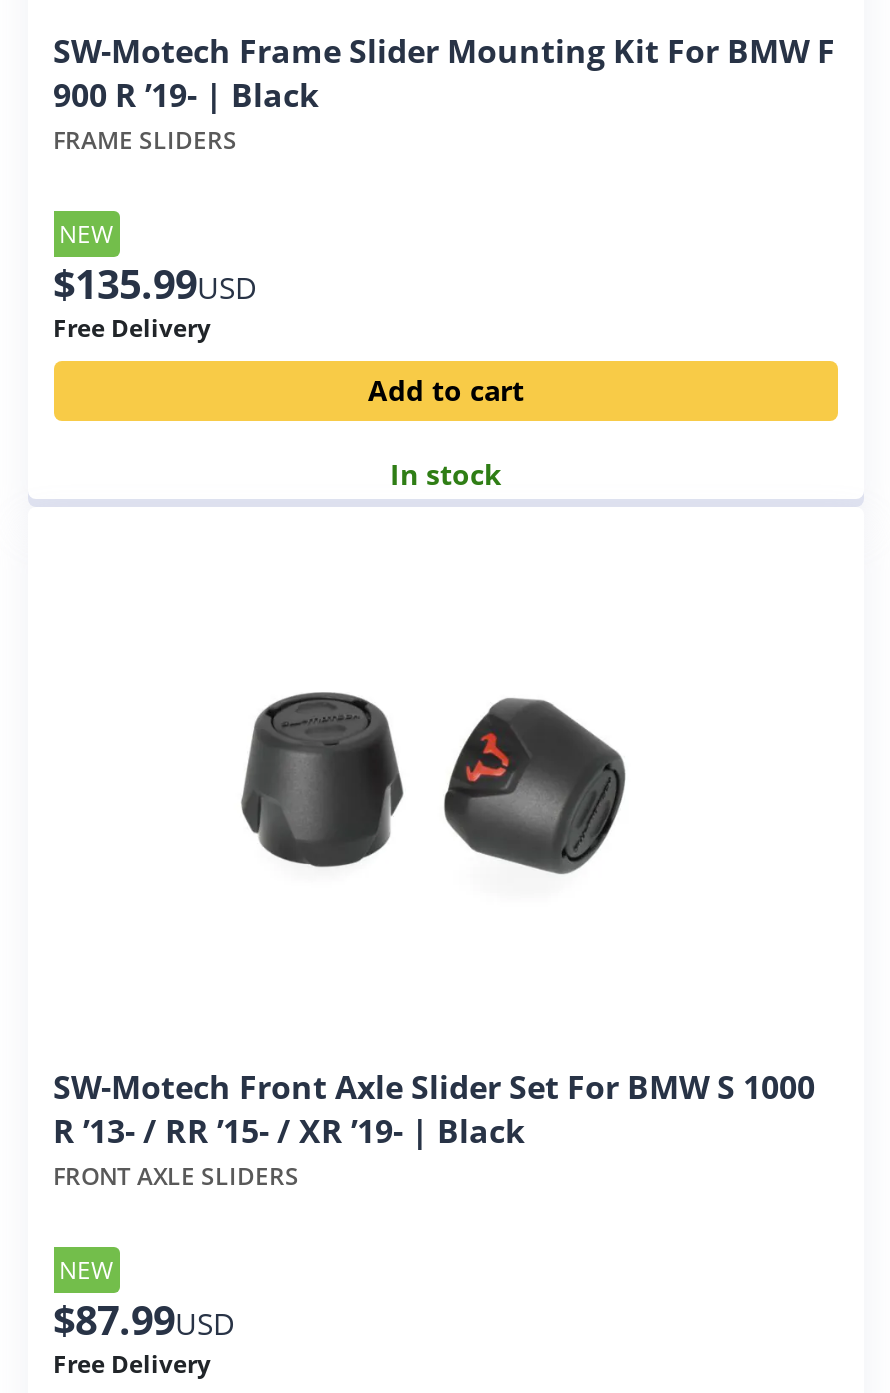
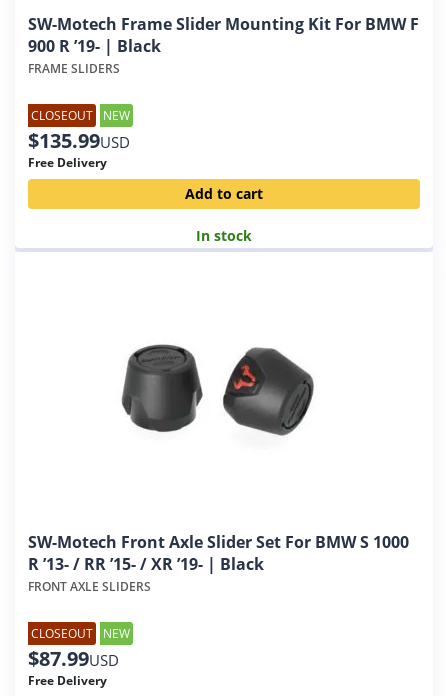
[59,216,113,250] NEW -> [30,107,129,124] CLOSEOUT NEW
[59,1252,113,1286] NEW -> [30,625,129,642] CLOSEOUT NEW

